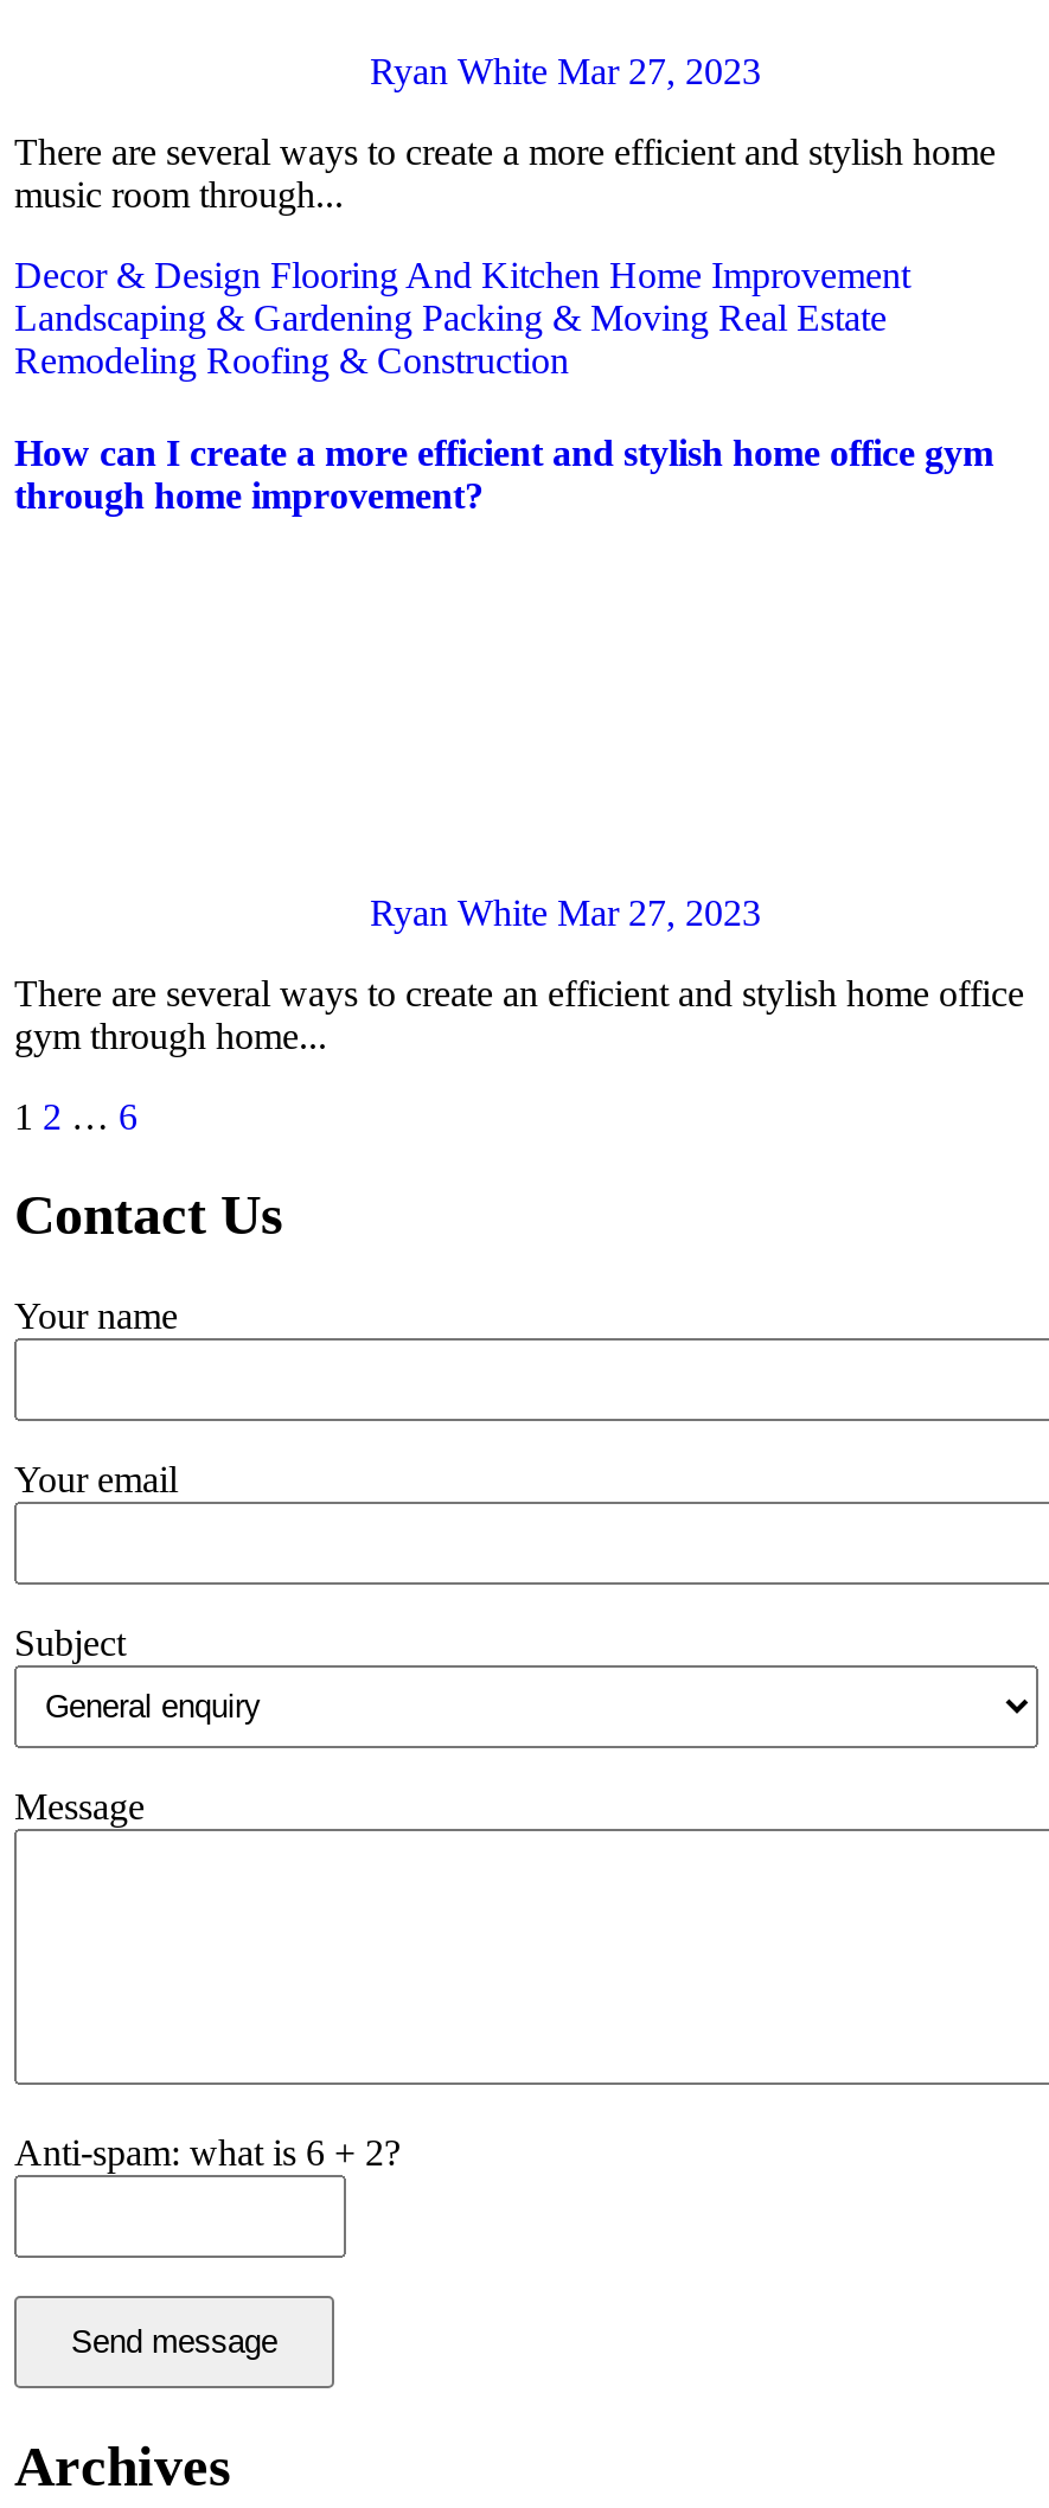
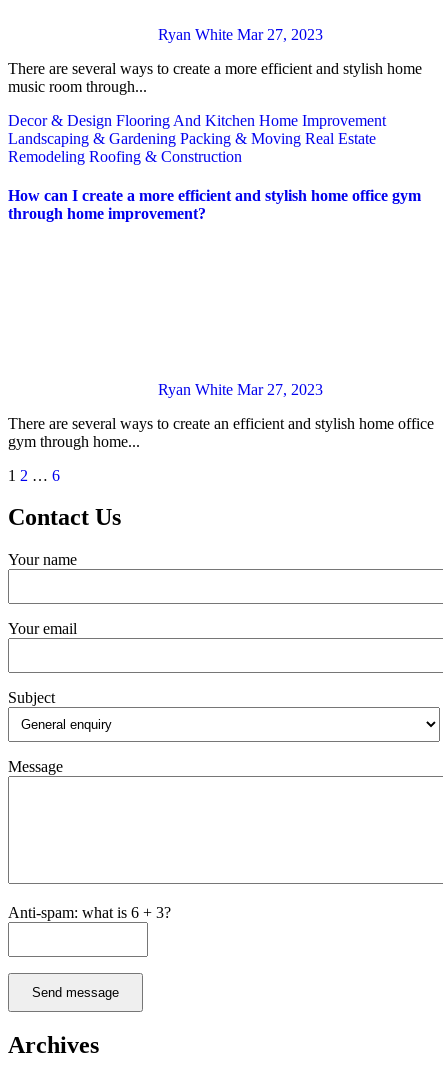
[14,2133,401,2173] Anti-spam: what is 6 + 2? -> [8,904,171,921] Anti-spam: what is 6 + 3?

